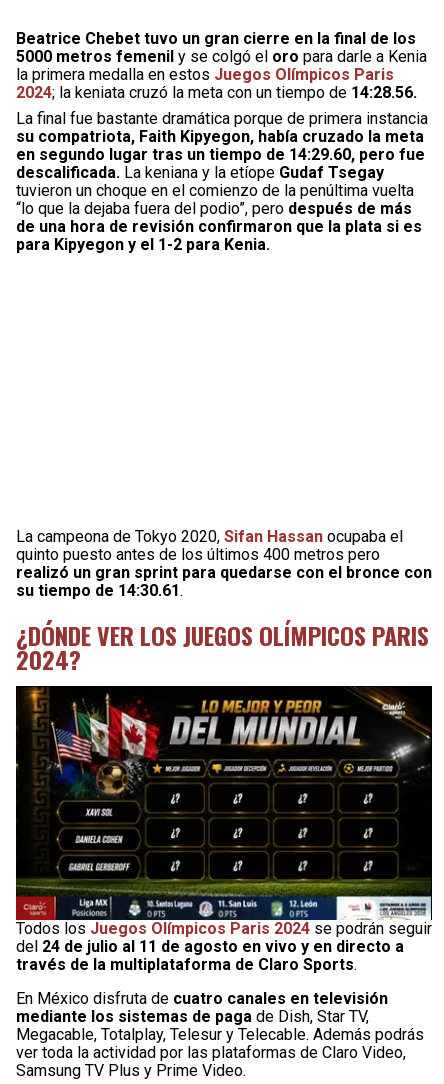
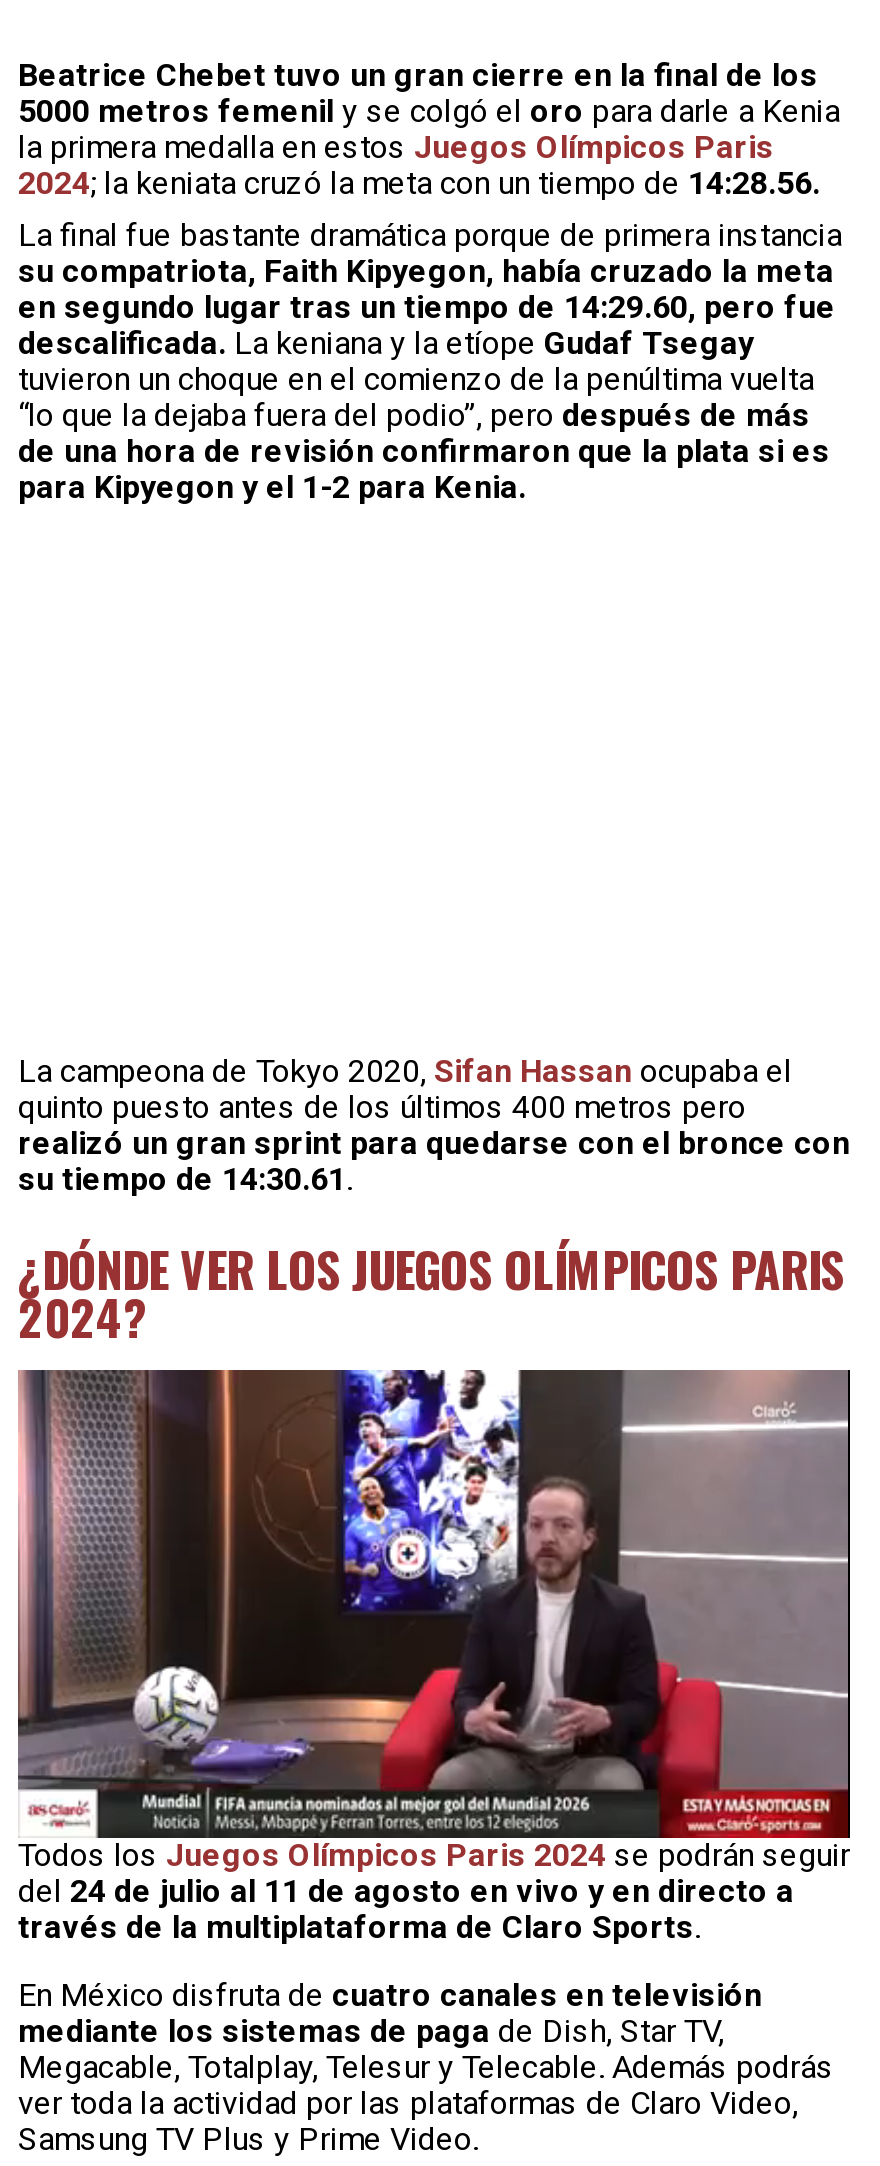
[15,685,432,916] [image] -> [16,1368,850,1830] [image]

